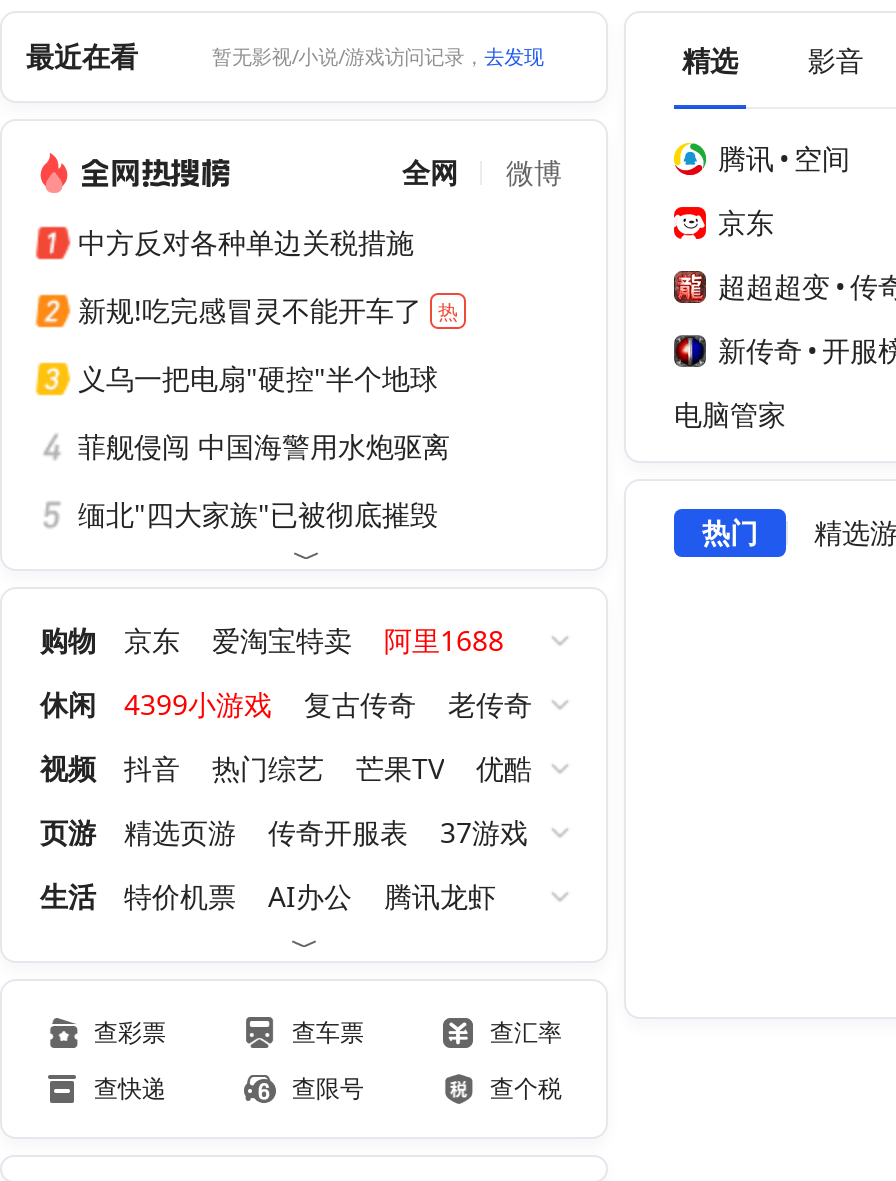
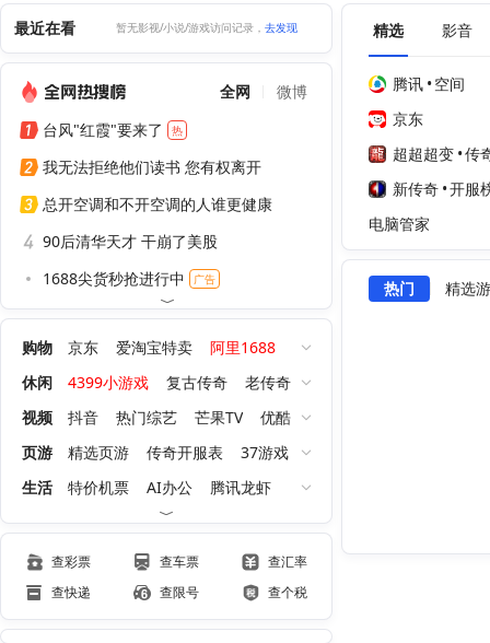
[78,223,414,261] 中方反对各种单边关税措施 -> [43,119,183,140] 台风"红霞"要来了 热
[78,291,458,329] 新规!吃完感冒灵不能开车了 热 -> [43,156,261,177] 我无法拒绝他们读书 您有权离开
[78,359,438,397] 义乌一把电扇"硬控"半个地球 -> [43,194,272,214] 总开空调和不开空调的人谁更健康
[78,427,450,465] 菲舰侵闯 中国海警用水炮驱离 -> [43,231,218,252] 90后清华天才 干崩了美股
[78,495,438,533] 缅北"四大家族"已被彻底摧毁 -> [43,268,215,289] 1688尖货秒抢进行中 广告

